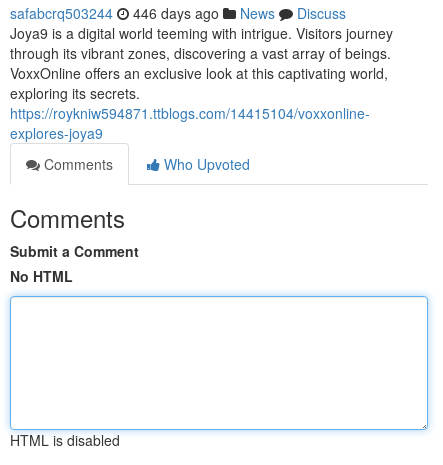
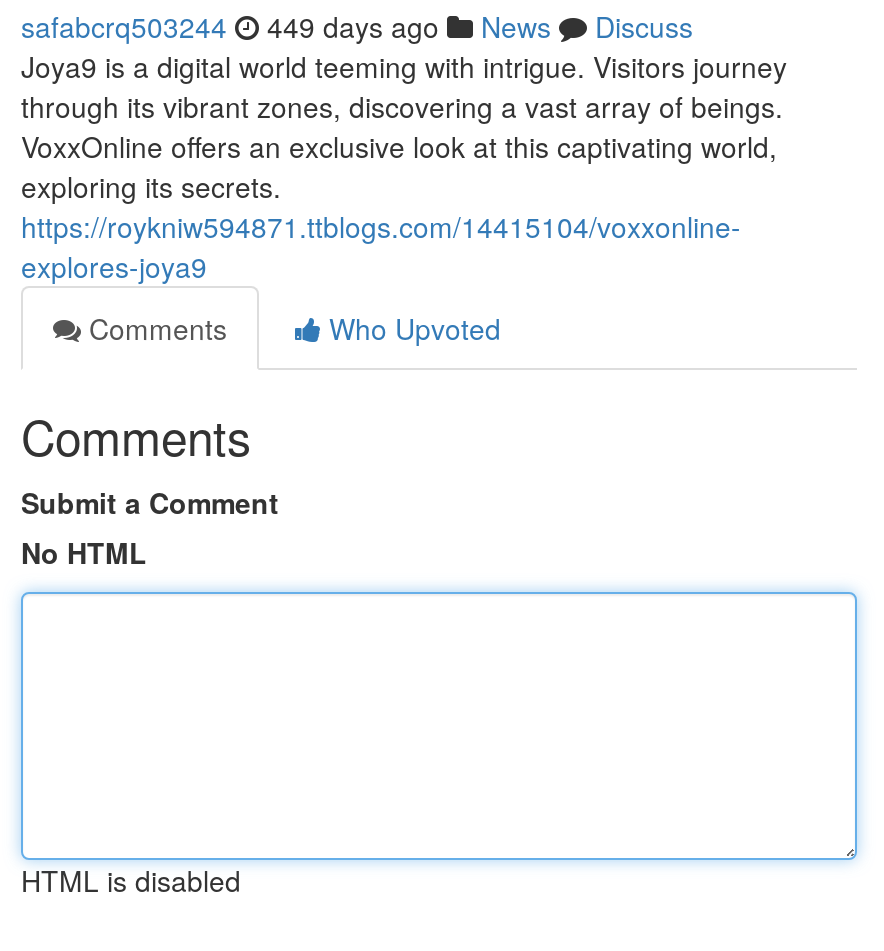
[10,3,346,23] safabcrq503244 446 days ago News Discuss -> [21,6,693,46] safabcrq503244 449 days ago News Discuss

